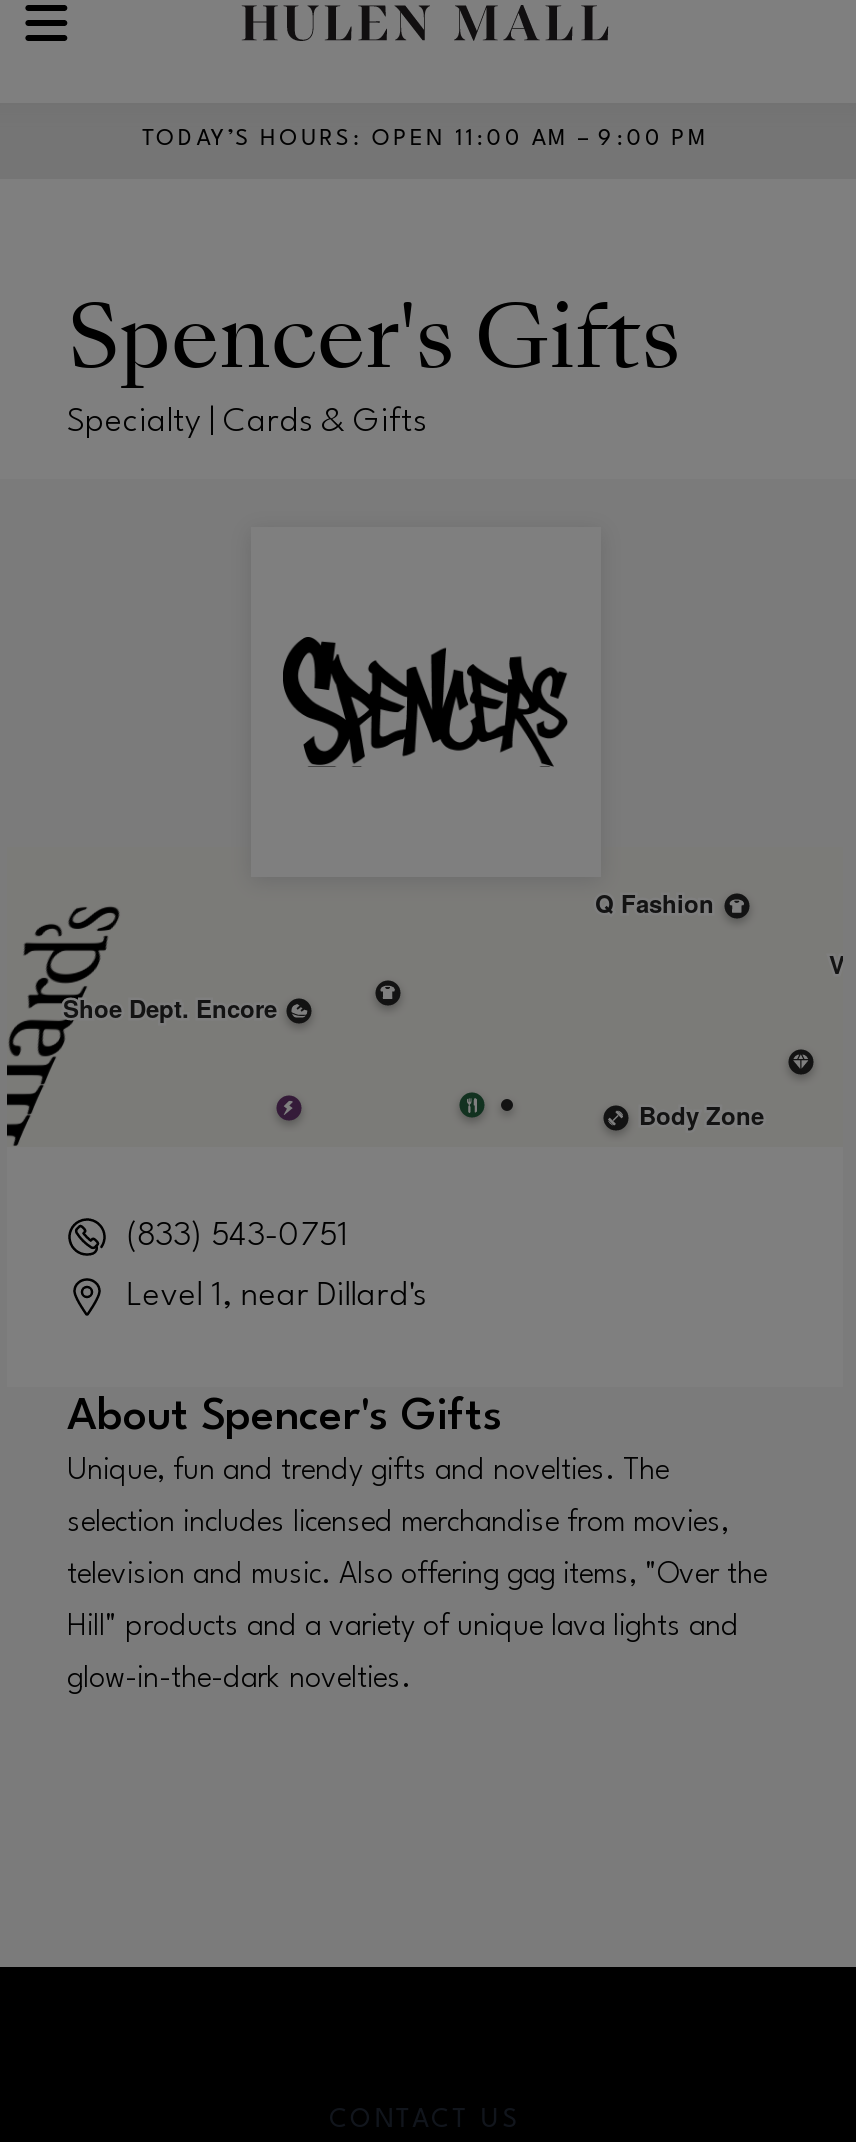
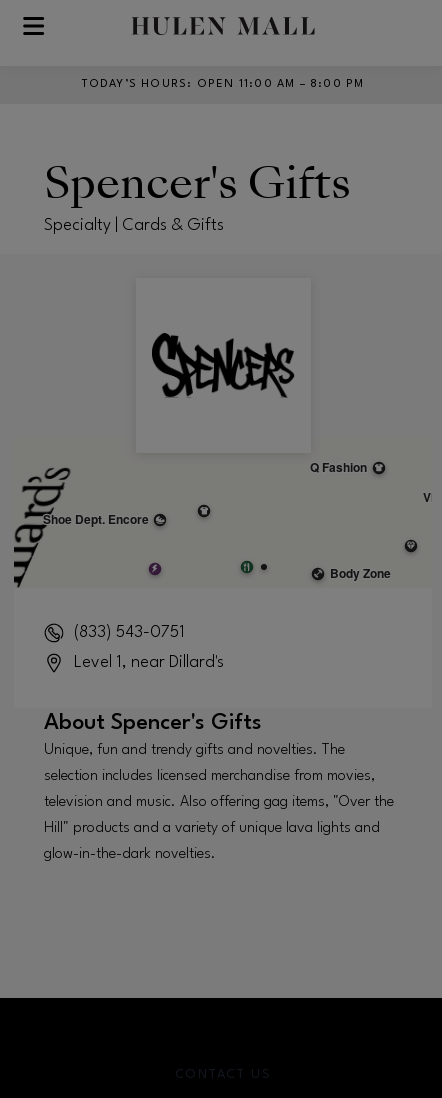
[141,129,709,151] TODAY’S HOURS: OPEN 11:00 AM – 9:00 PM -> [82,79,364,90] TODAY’S HOURS: OPEN 11:00 AM – 8:00 PM

